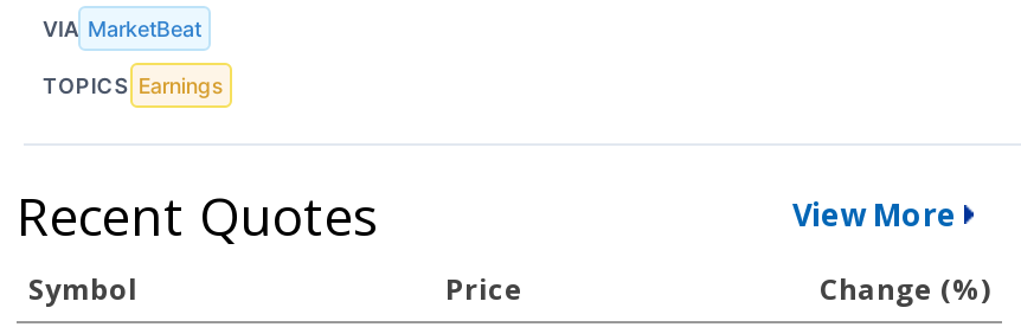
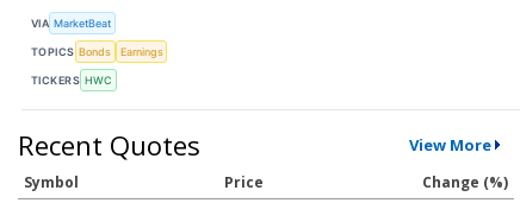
[43,71,224,97] TOPICS Earnings -> [31,45,163,86] TOPICS Bonds | Earnings | TICKERS HWC

